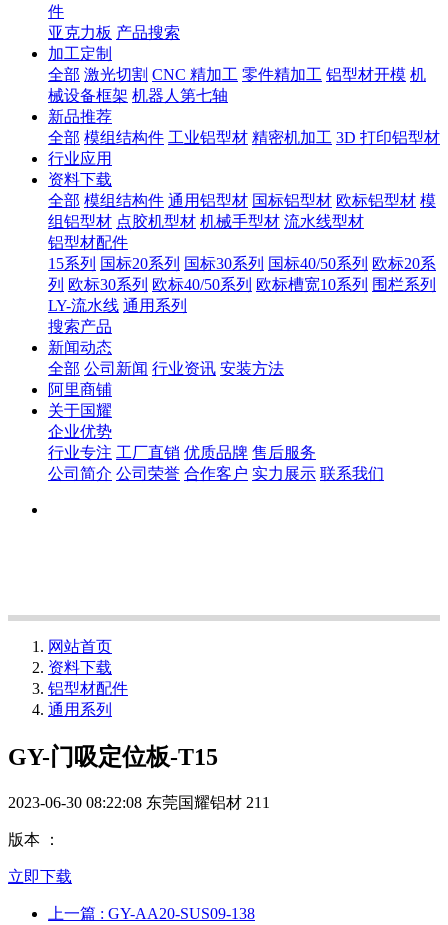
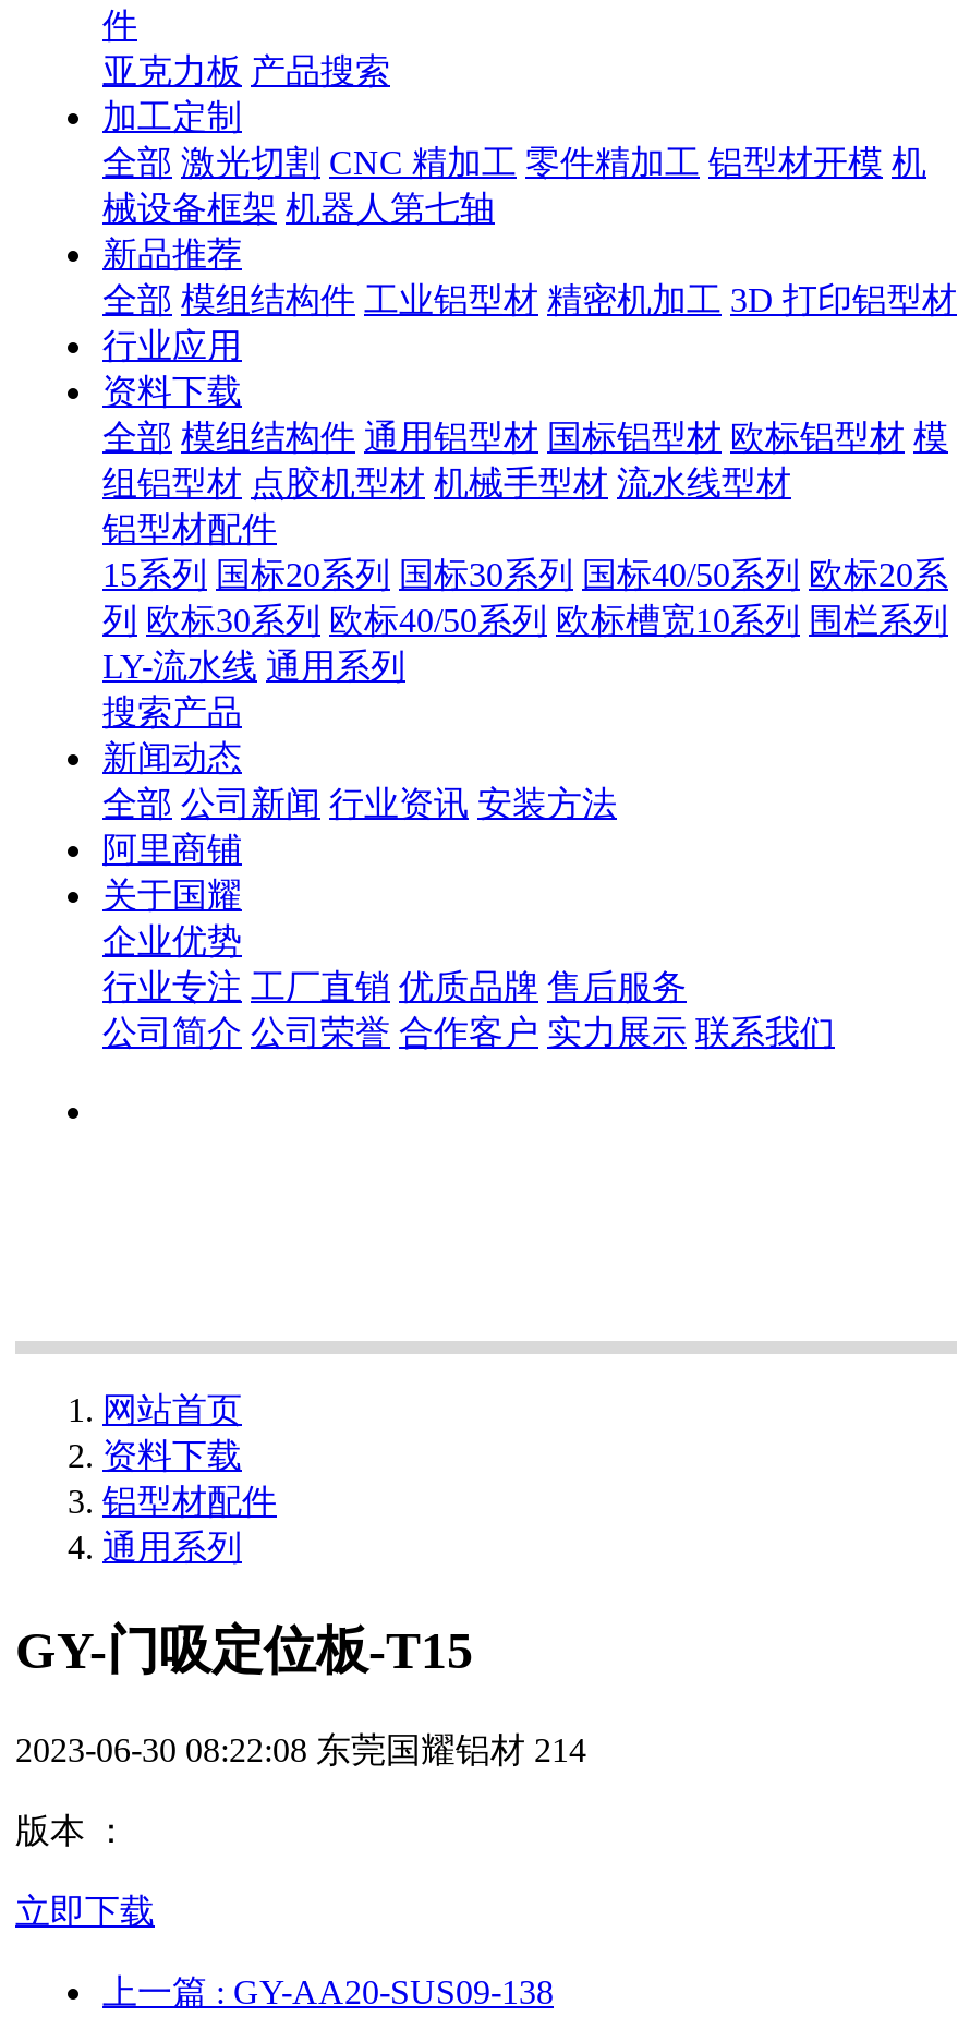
[8,794,270,811] 2023-06-30 08:22:08 东莞国耀铝材 211 -> [15,1731,586,1768] 2023-06-30 08:22:08 东莞国耀铝材 214

